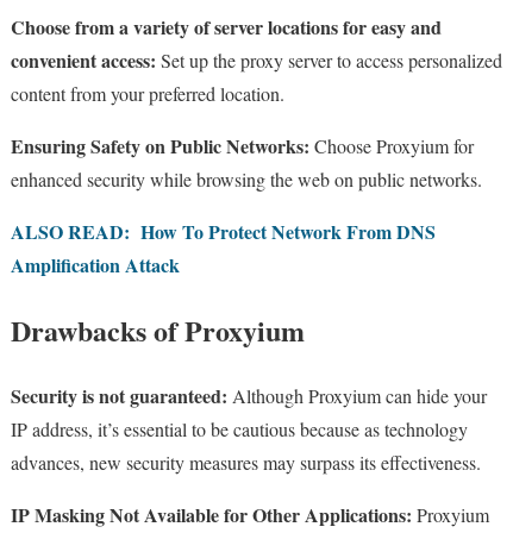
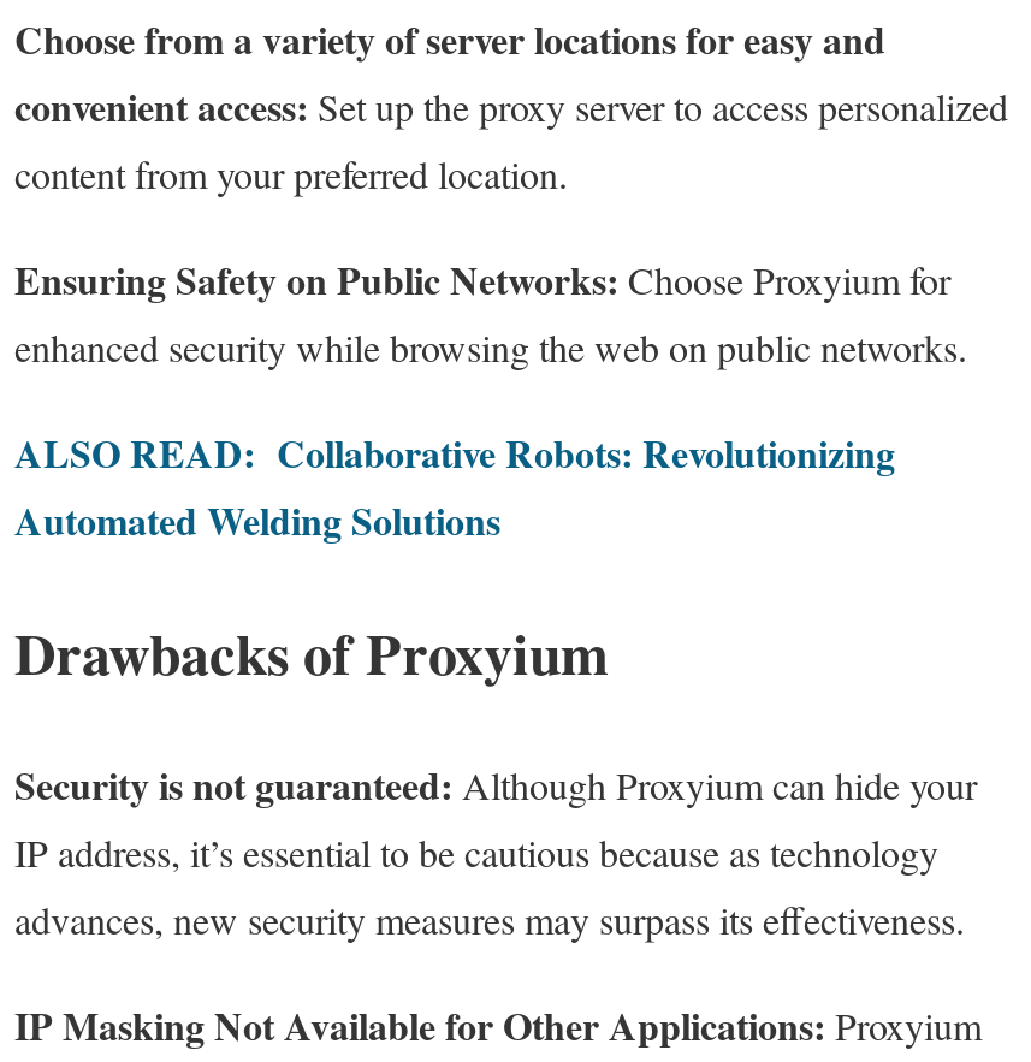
[11,217,436,278] ALSO READ: How To Protect Network From DNS | Amplification Attack -> [14,424,895,547] ALSO READ: Collaborative Robots: Revolutionizing | Automated Welding Solutions

